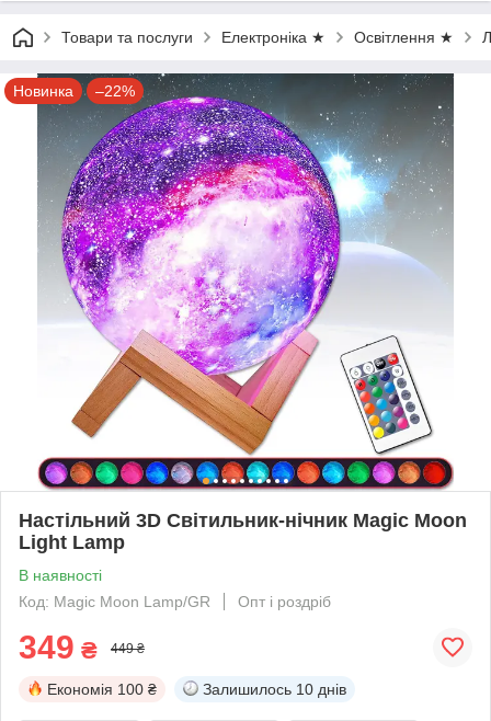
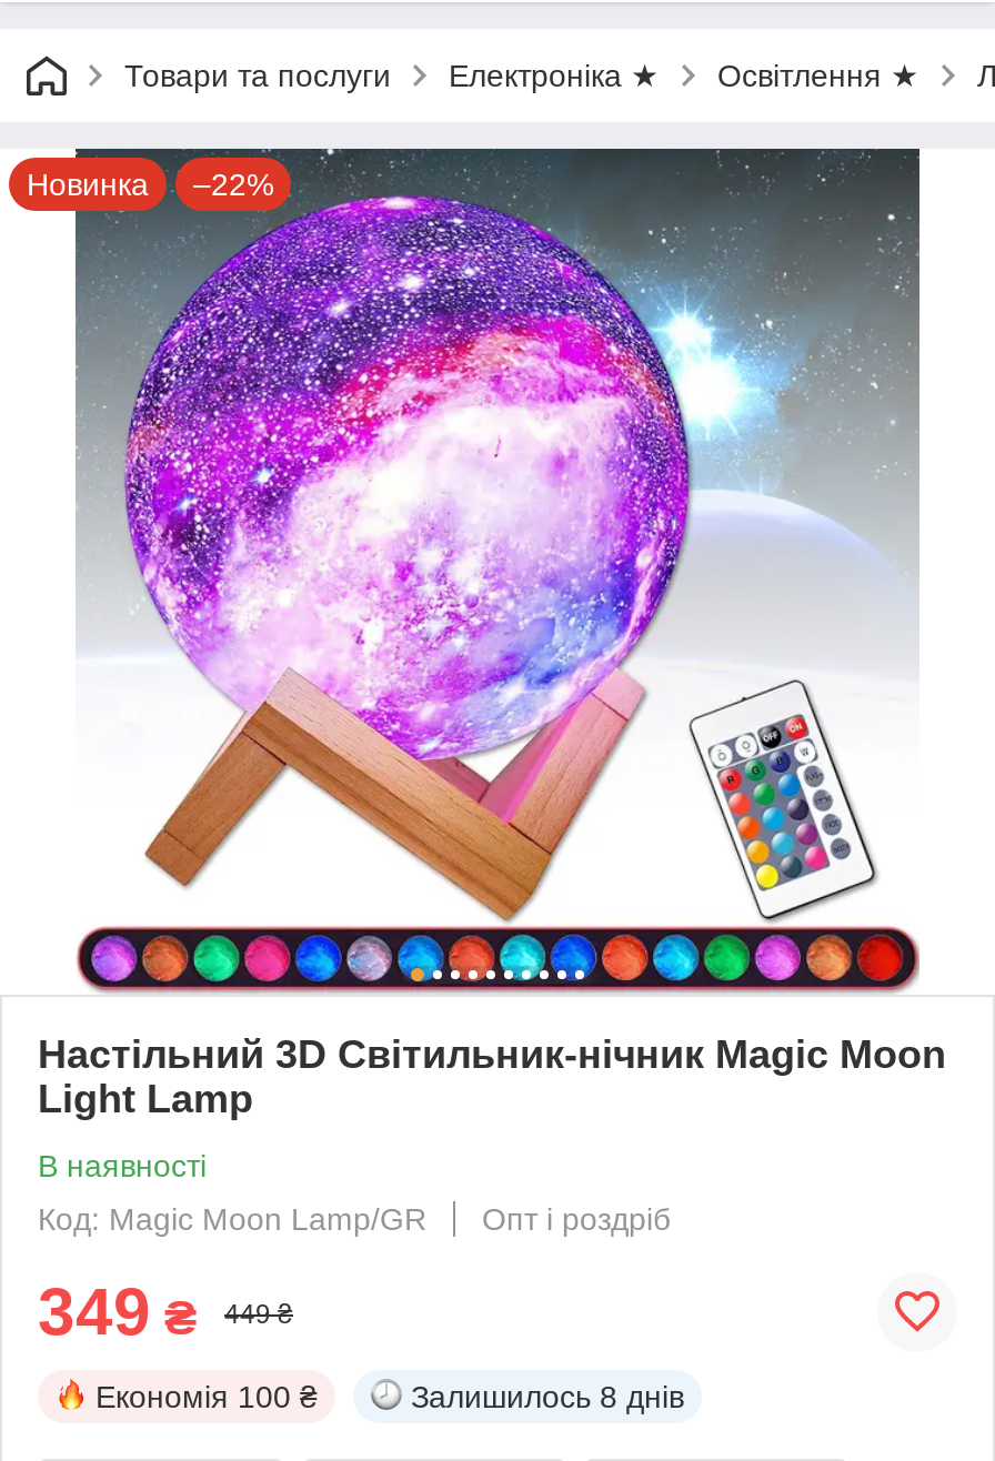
[203,680,346,698] Залишилось 10 днів -> [411,1378,684,1414] Залишилось 8 днів

